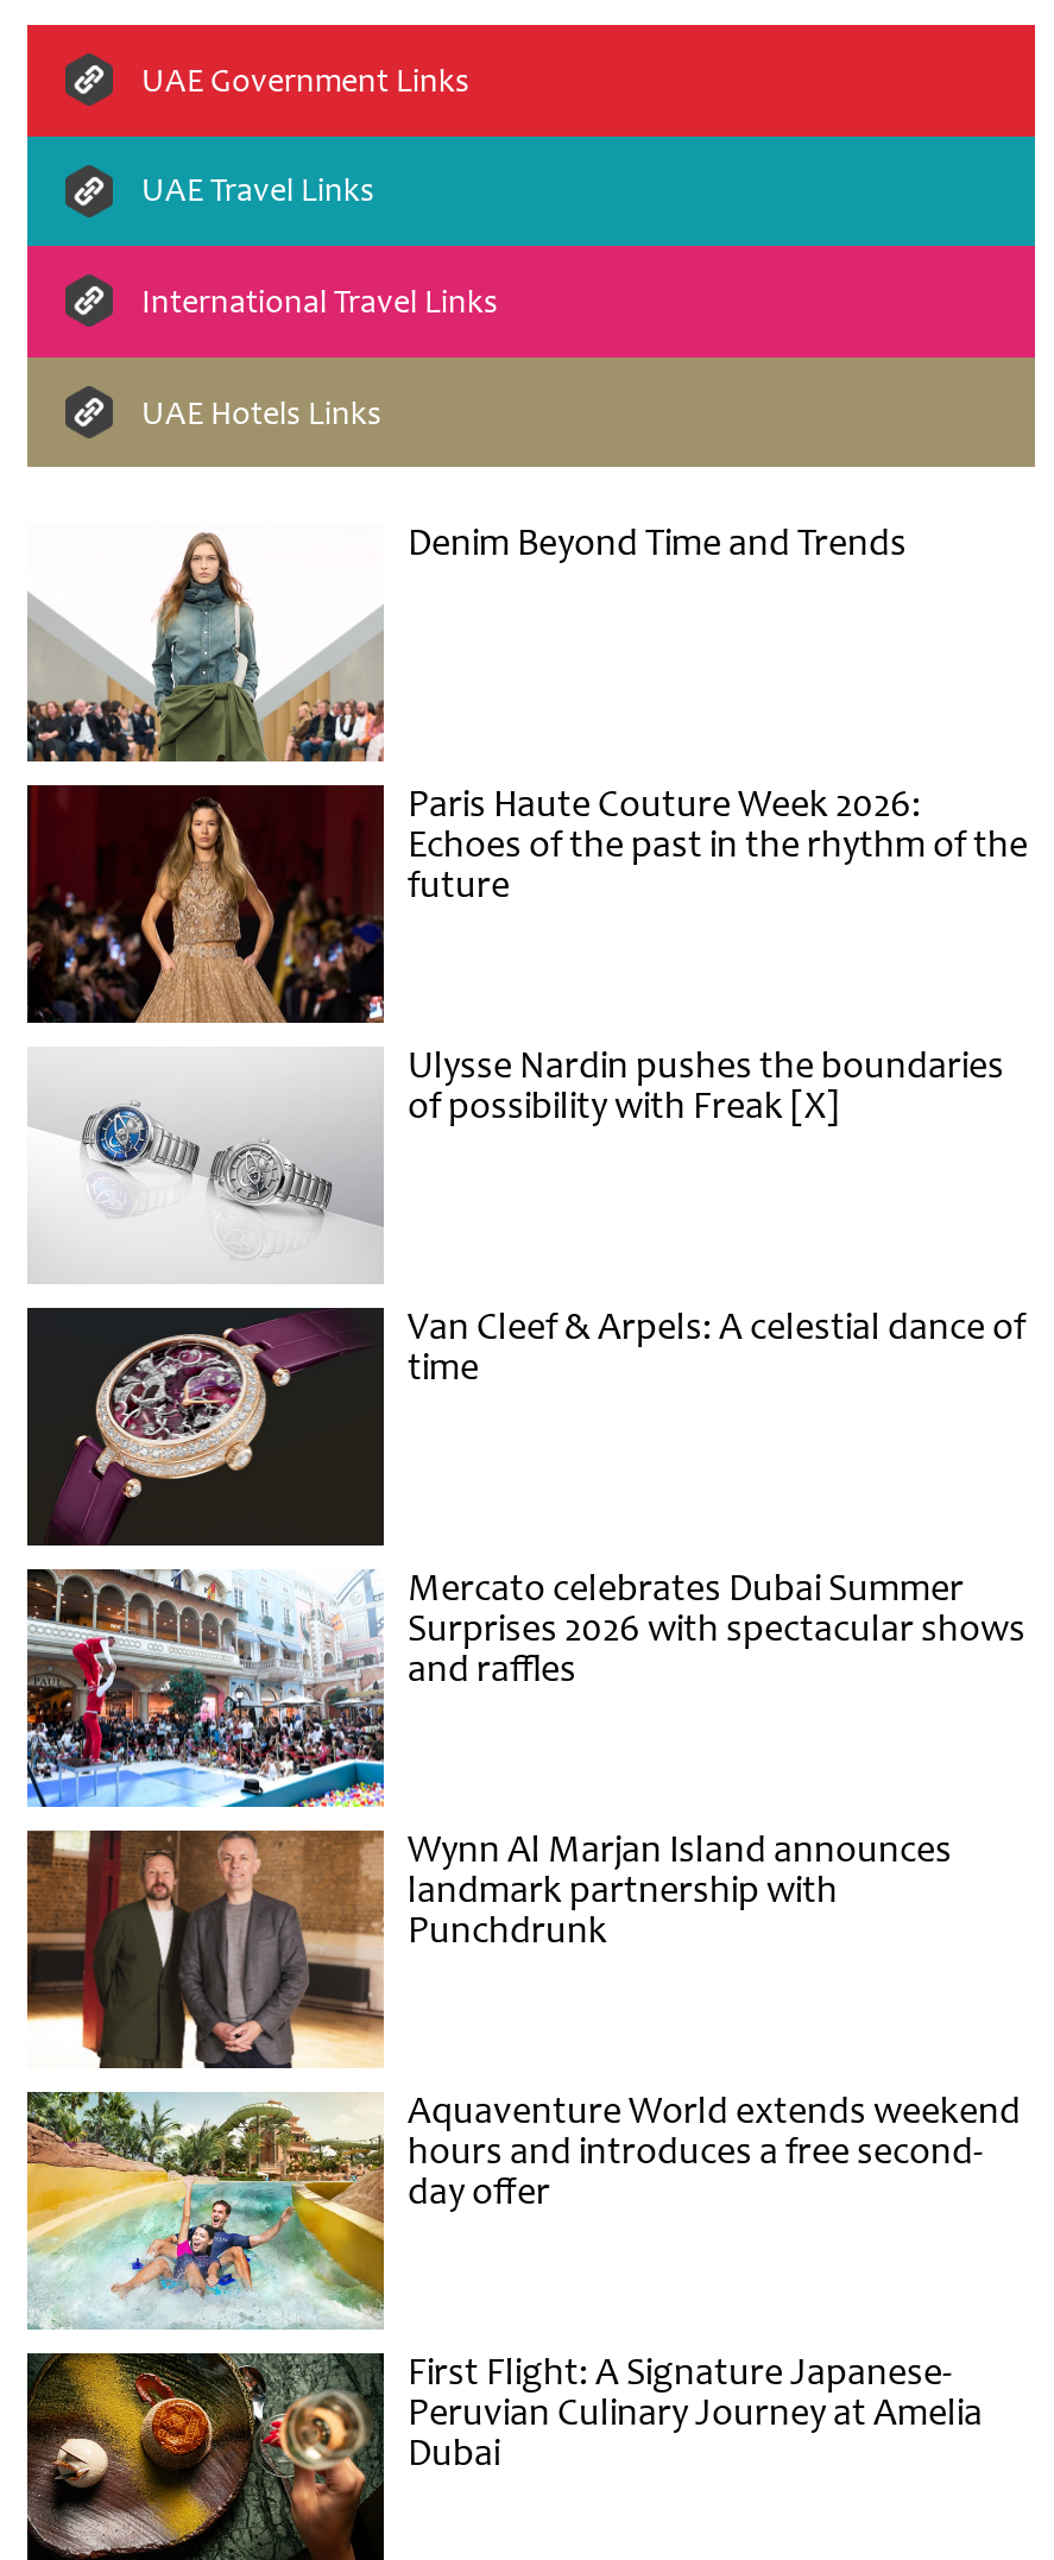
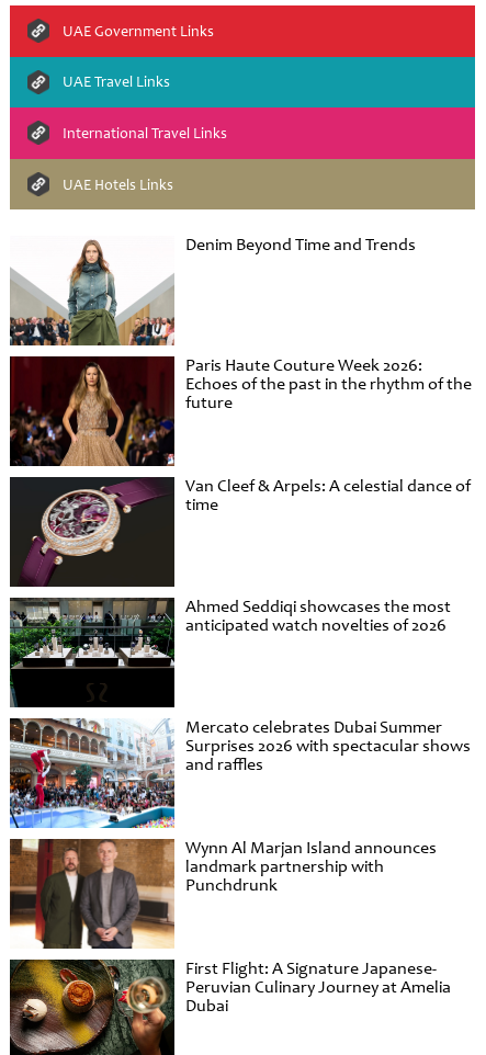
[27,1043,1004,1284] [image] | Ulysse Nardin pushes the boundaries | of possibility with Freak [X] -> none
none -> [10,596,451,707] [image] | Ahmed Seddiqi showcases the most | anticipated watch novelties of 2026
[25,2088,1021,2332] [image] | Aquaventure World extends weekend | hours and introduces a free second- | day offer -> none

